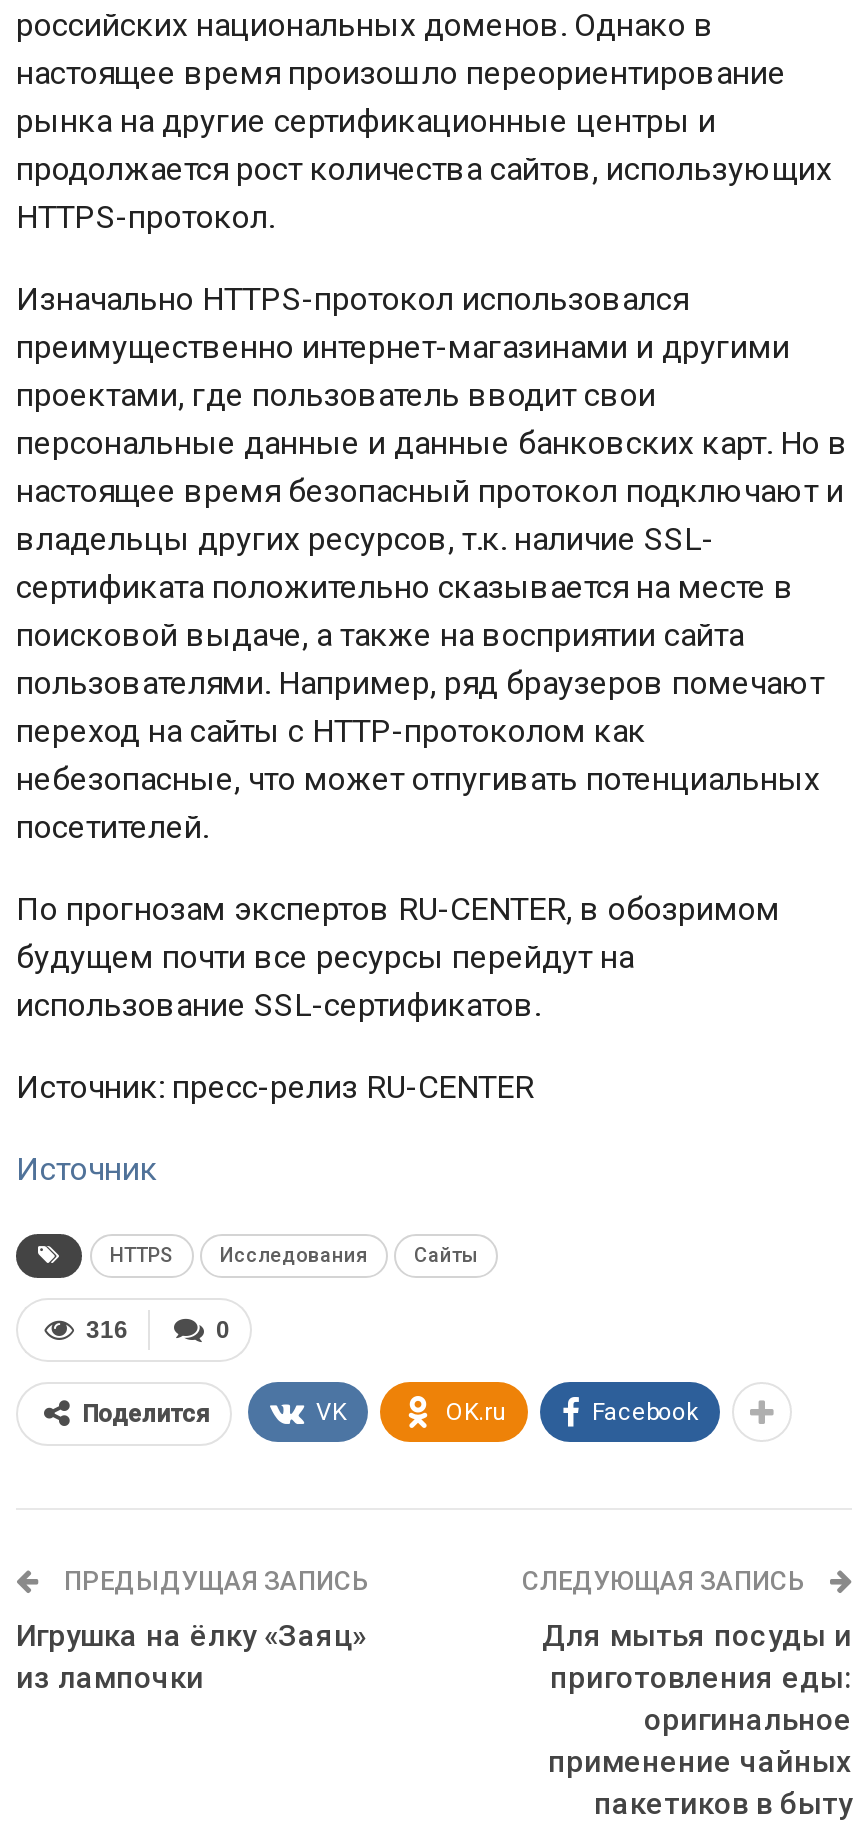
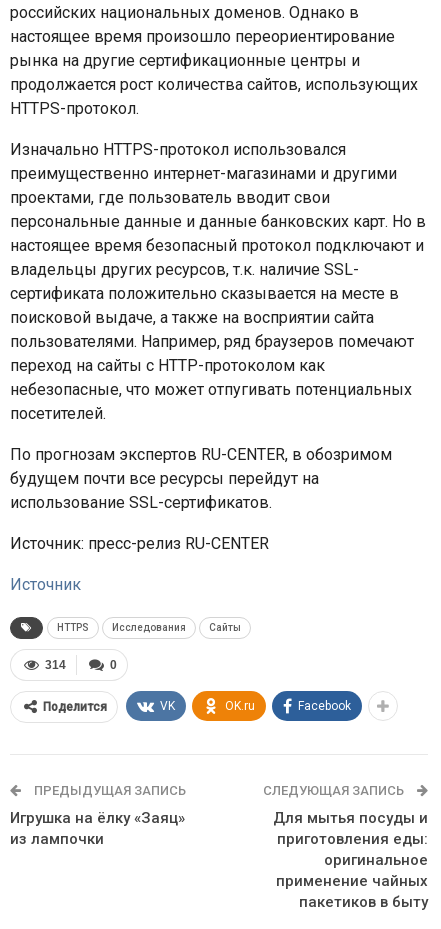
[86,1316,128,1344] 316 -> [45,658,66,672] 314

